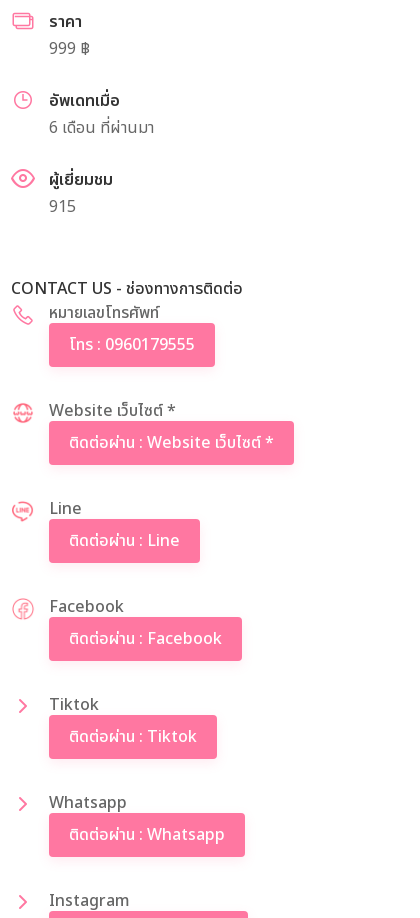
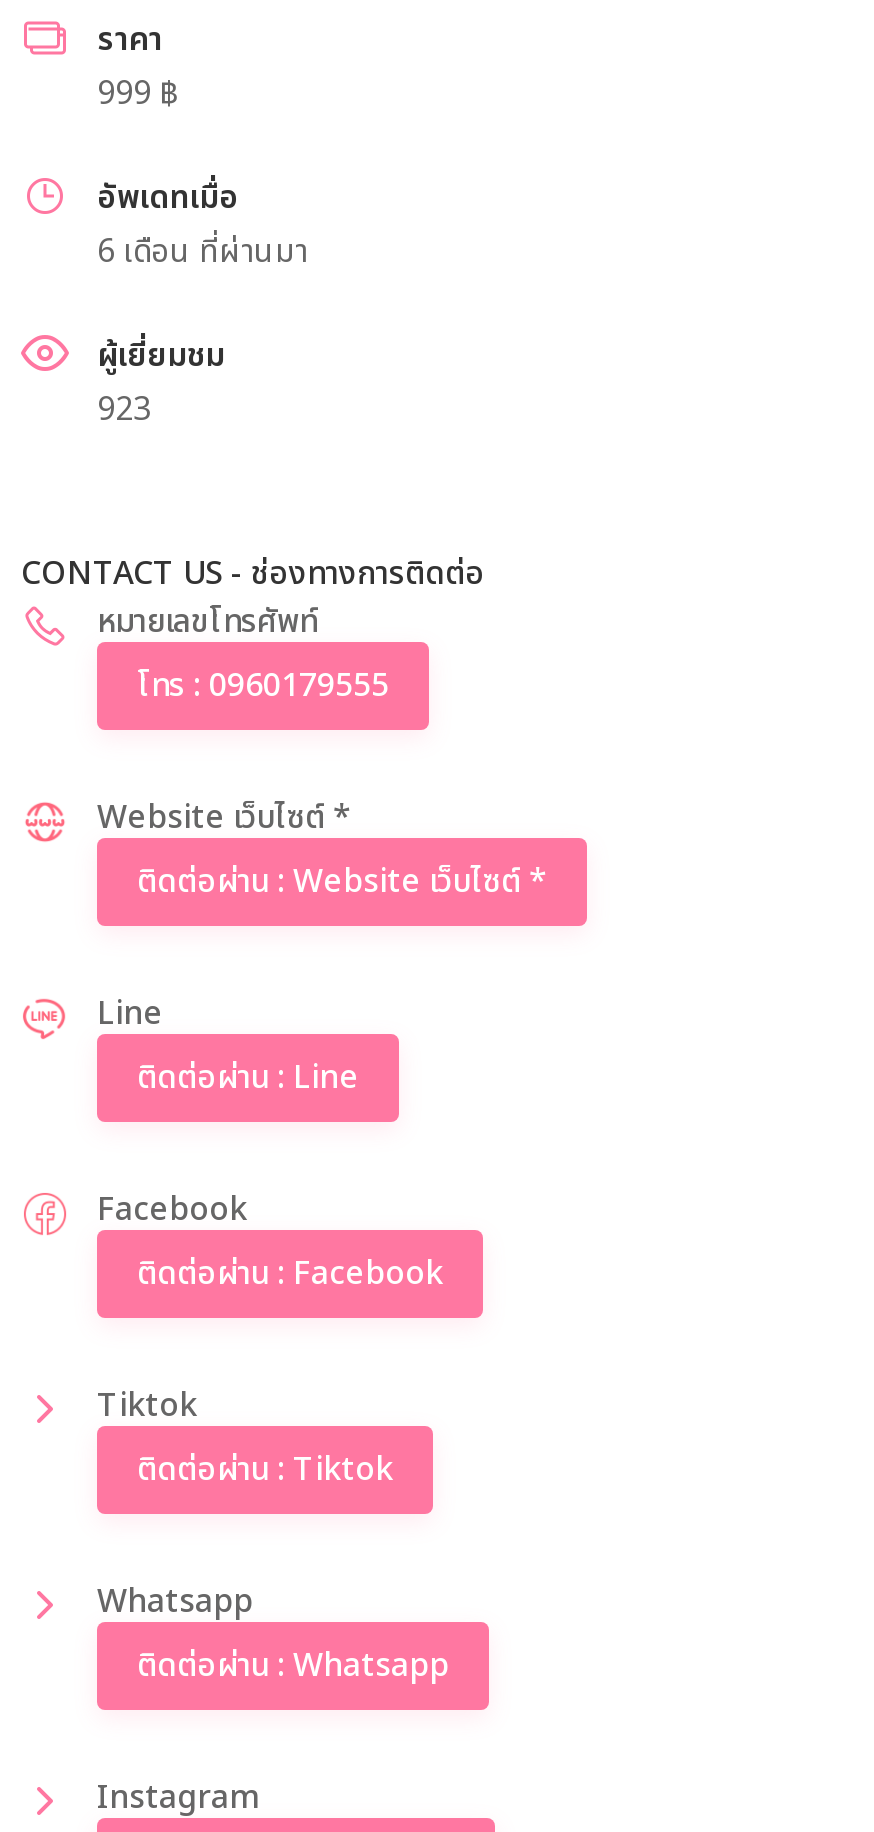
[49,195,76,219] 915 -> [97,386,151,434] 923

